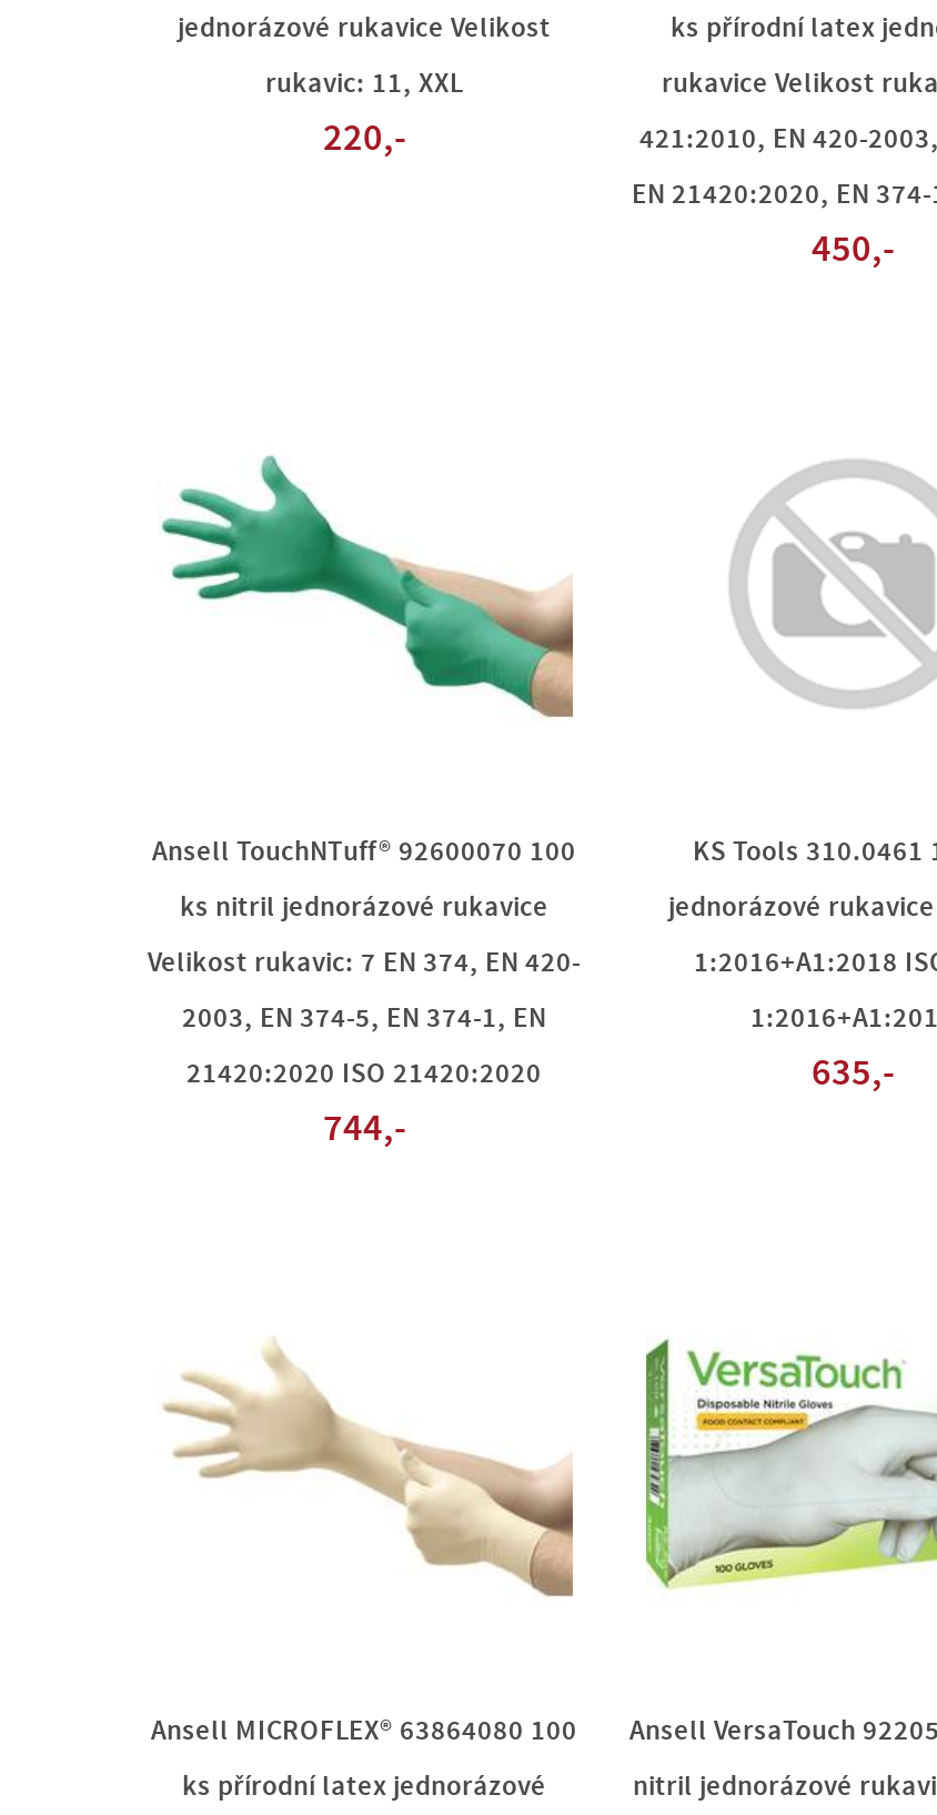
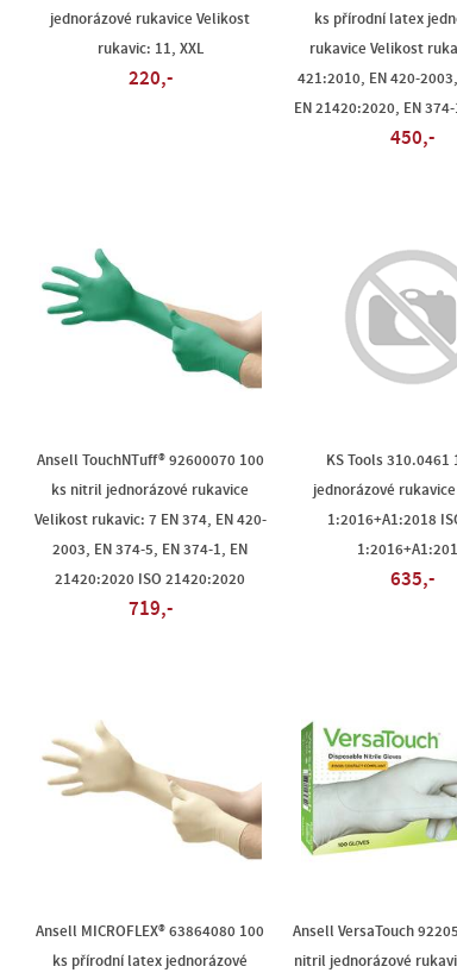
[323,1107,405,1151] 744,- -> [128,597,172,621] 719,-

